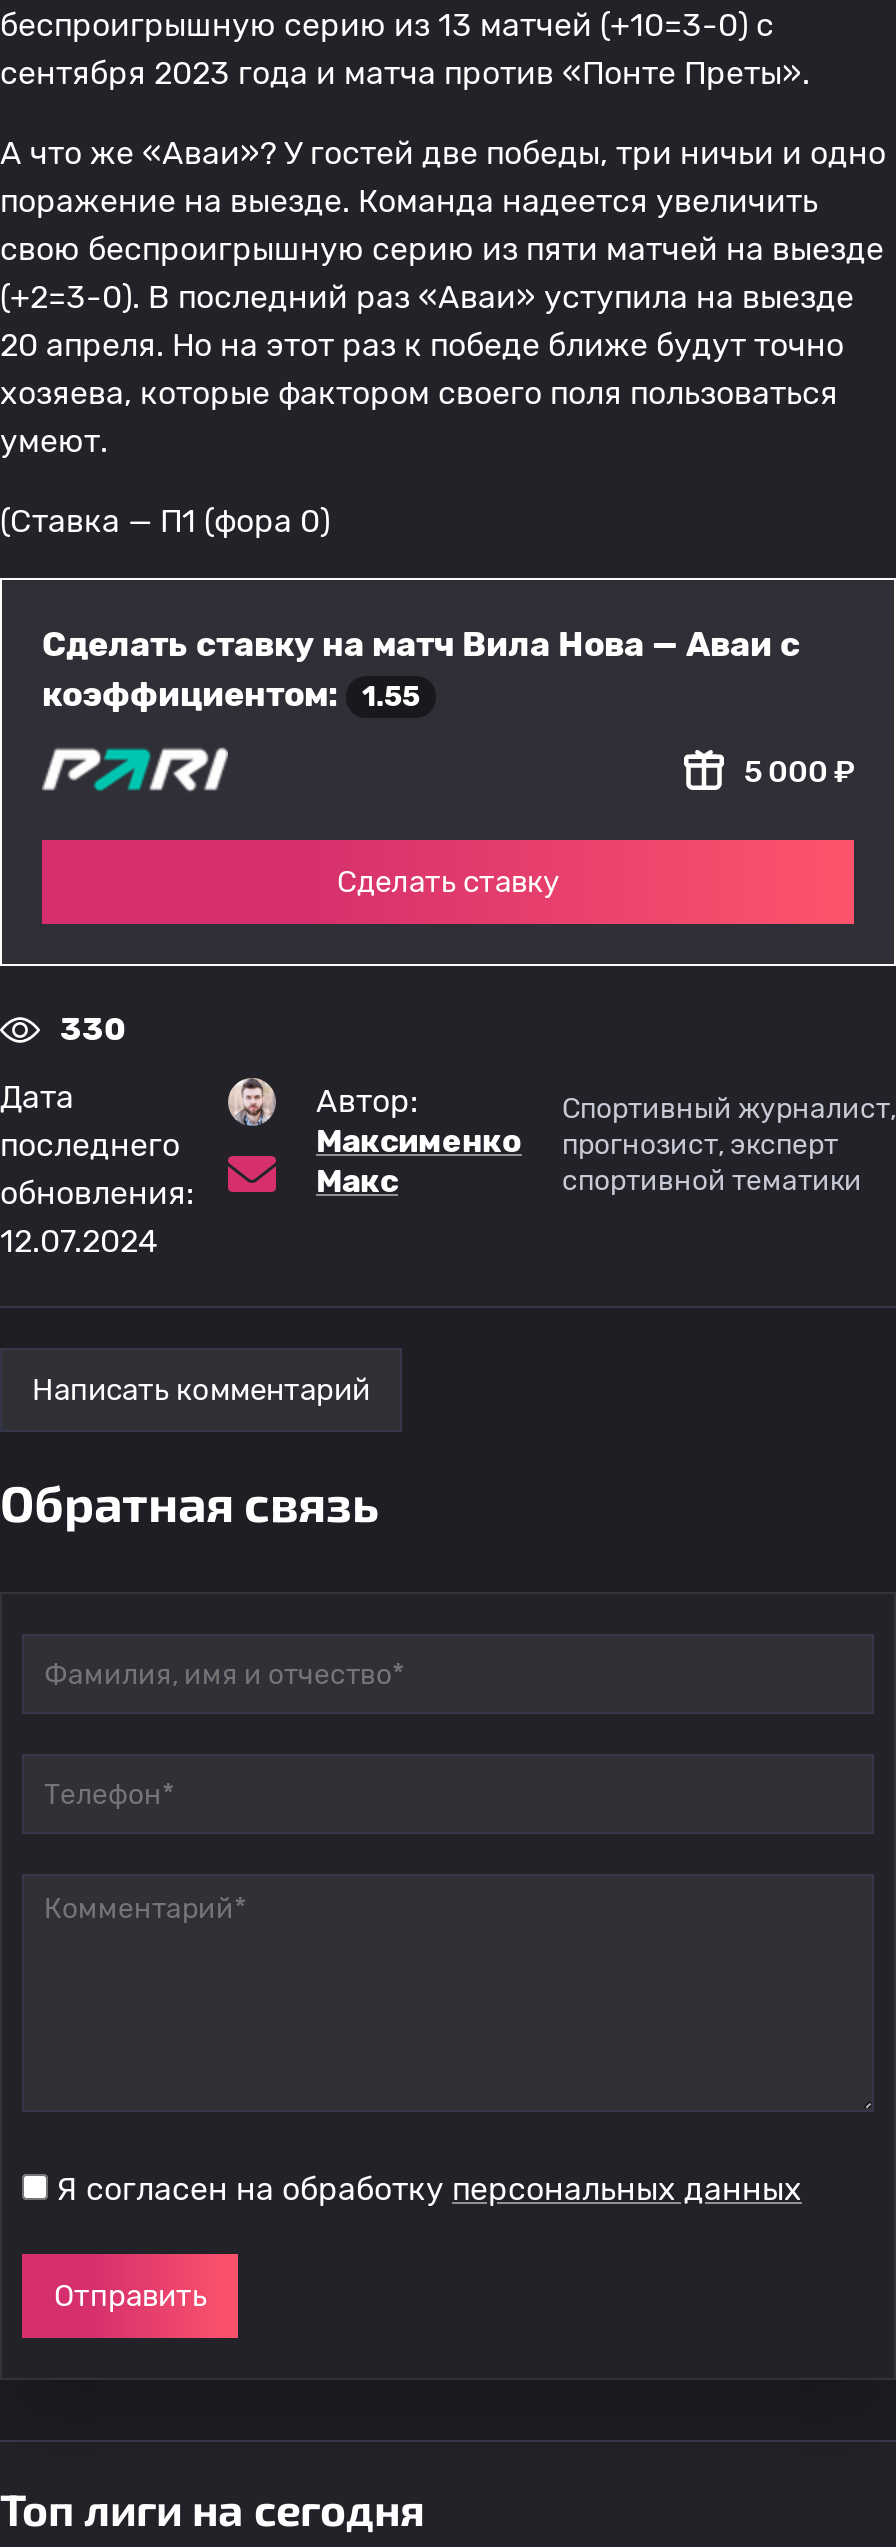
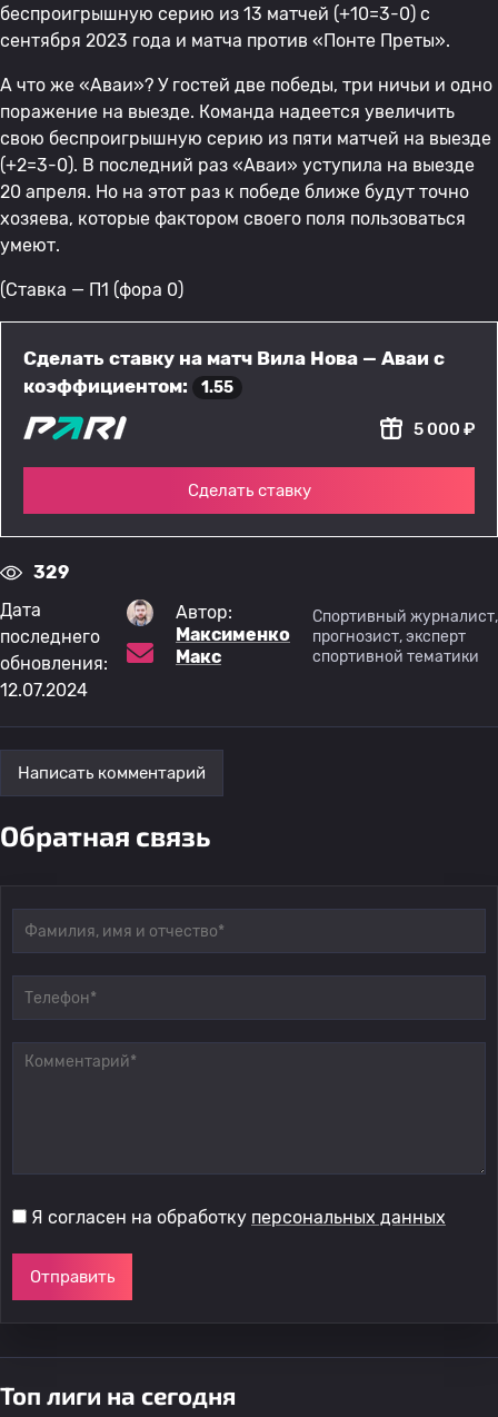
[60,1011,126,1049] 330 -> [33,562,69,583] 329

